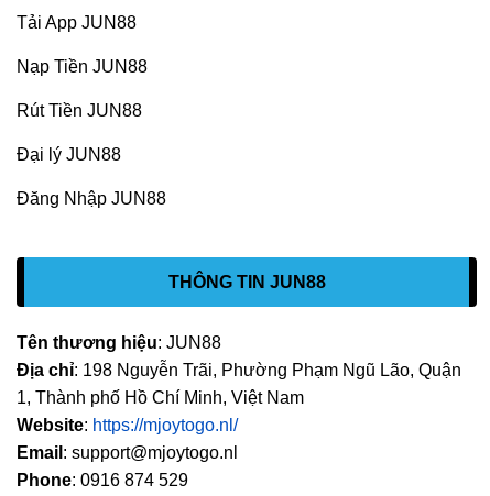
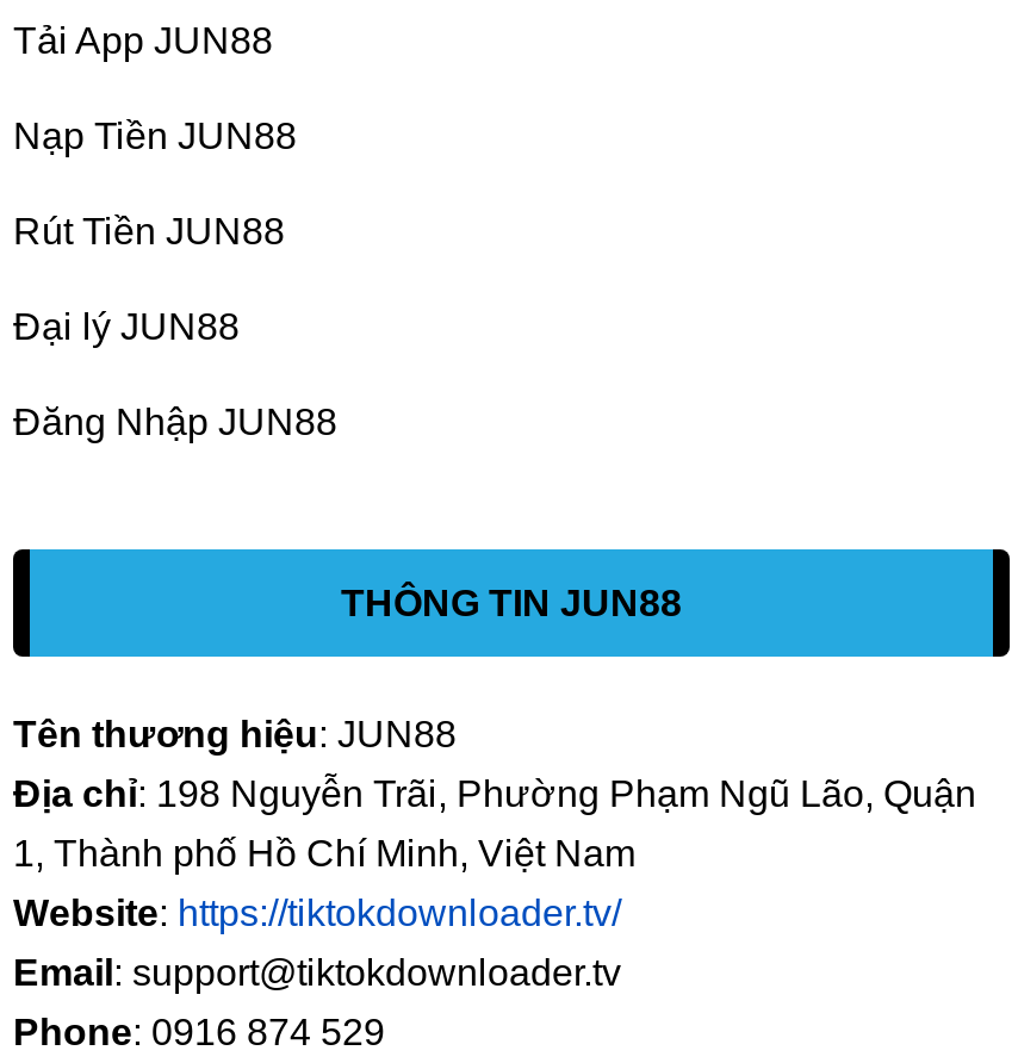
[17,415,238,434] Website: https://mjoytogo.nl/ -> [13,892,621,932] Website: https://tiktokdownloader.tv/
[17,443,238,462] Email: support@mjoytogo.nl -> [13,951,621,992] Email: support@tiktokdownloader.tv

